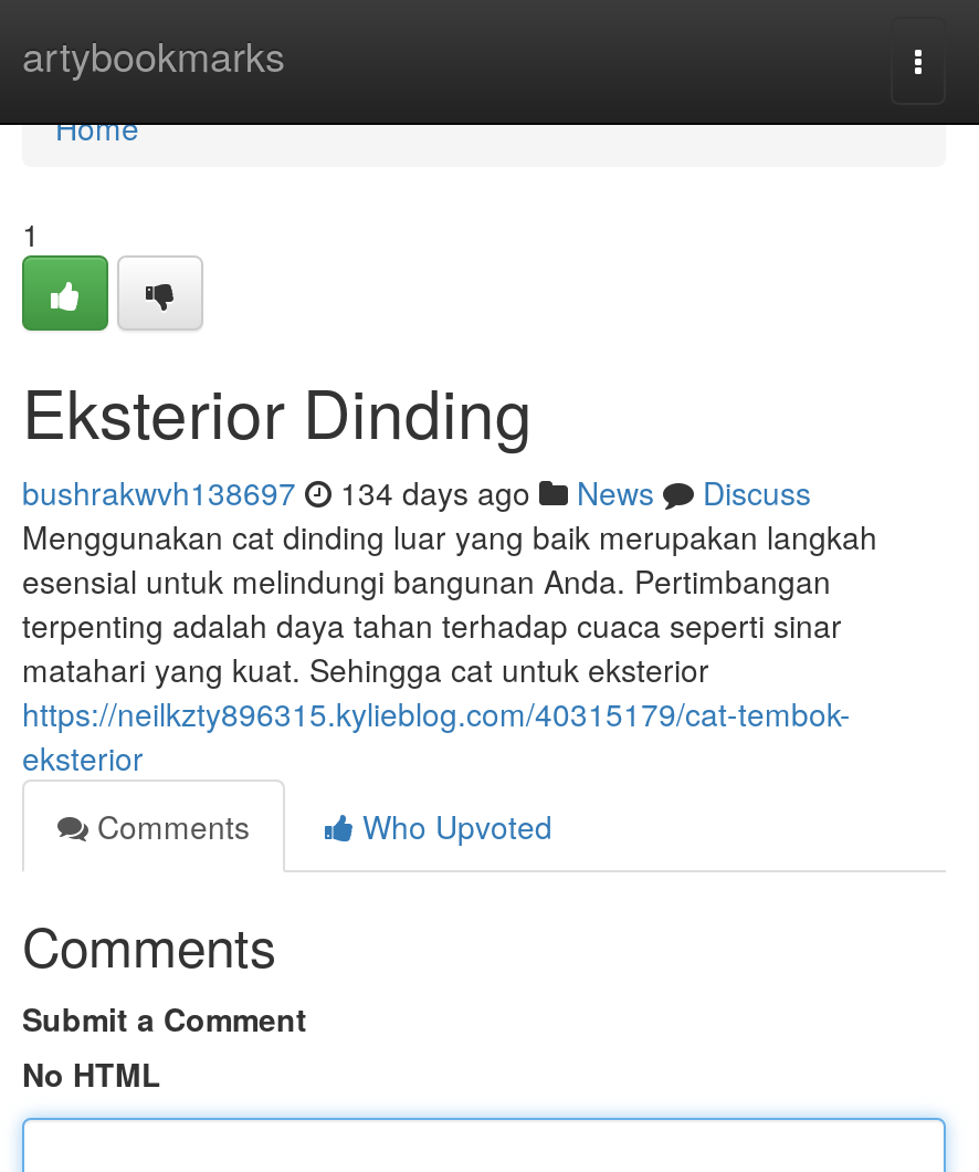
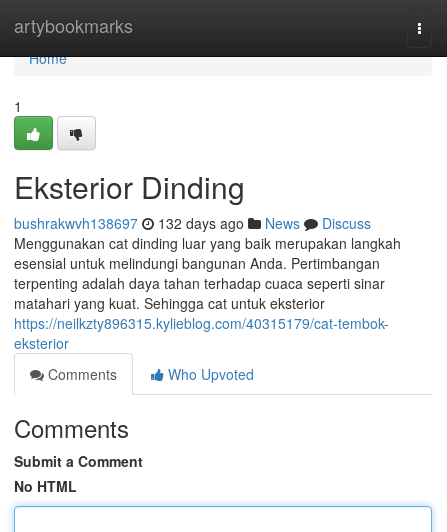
[22,470,811,514] bushrakwvh138697 134 days ago News Discuss -> [14,213,371,233] bushrakwvh138697 132 days ago News Discuss

